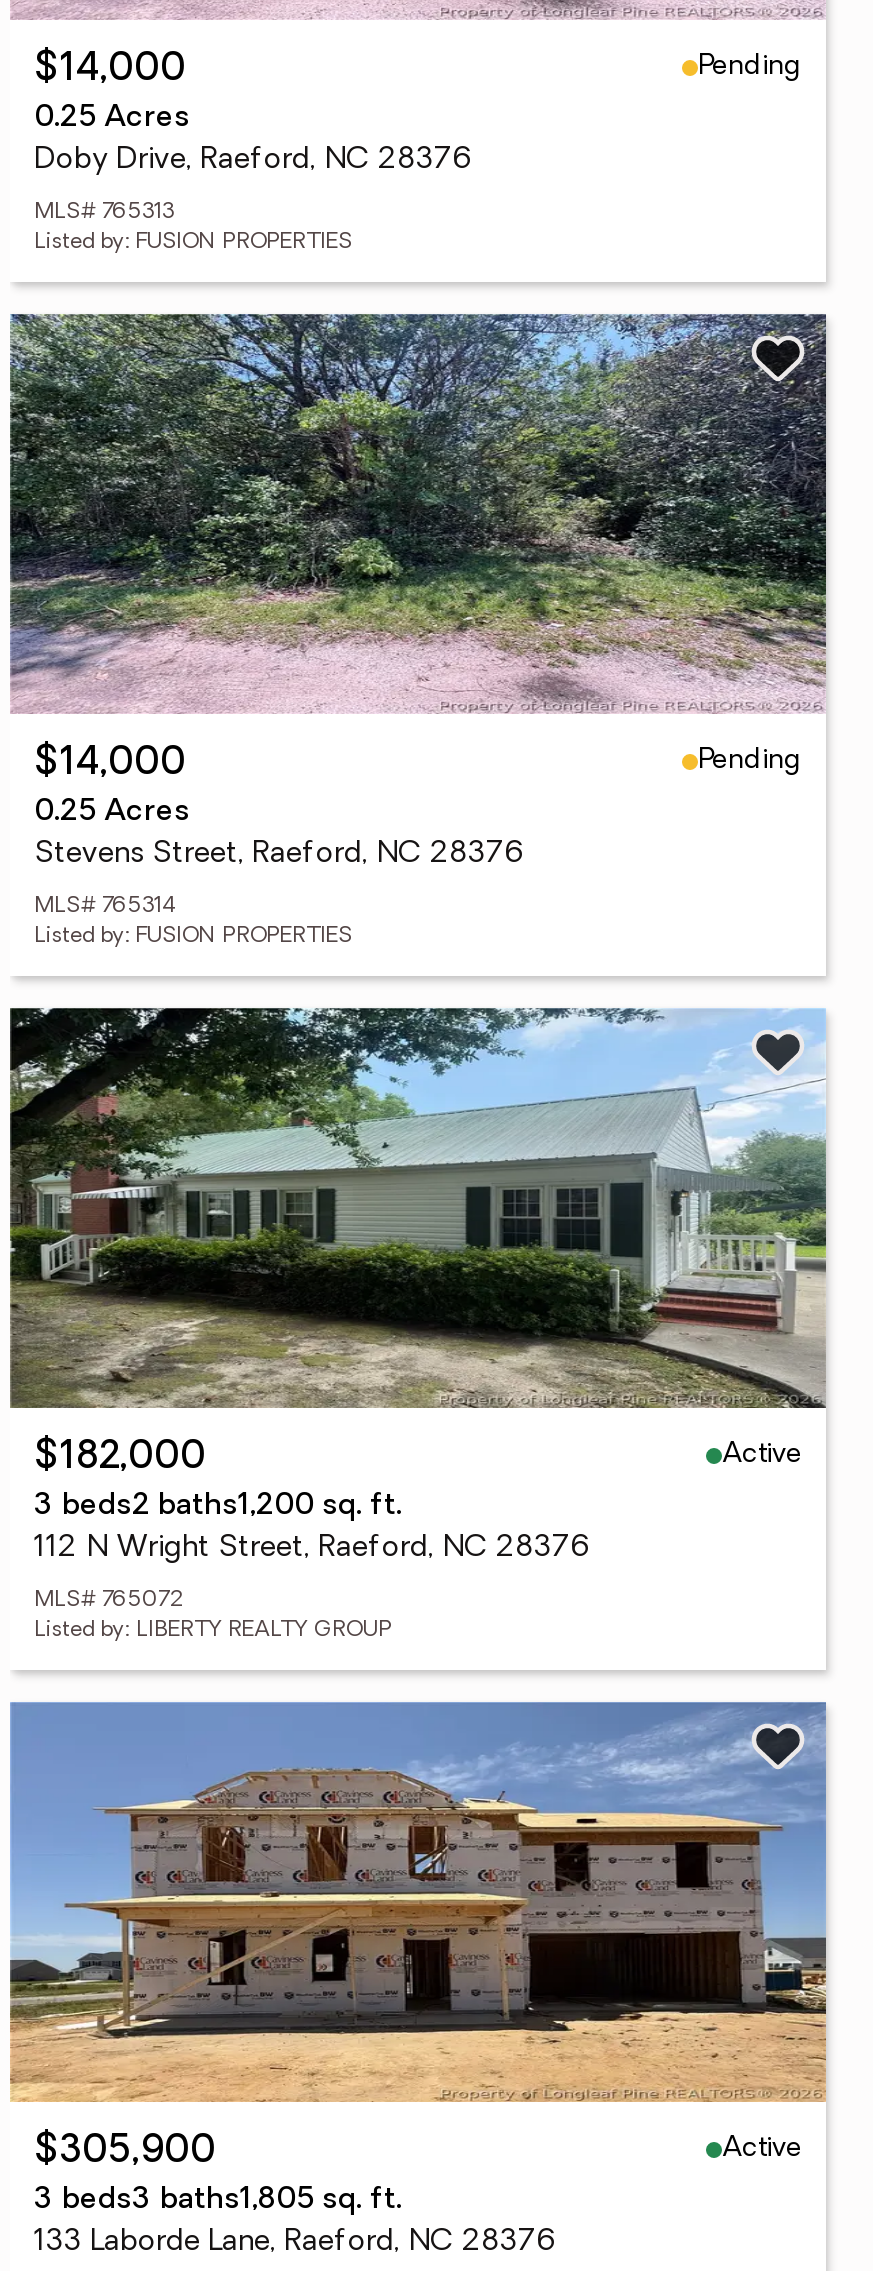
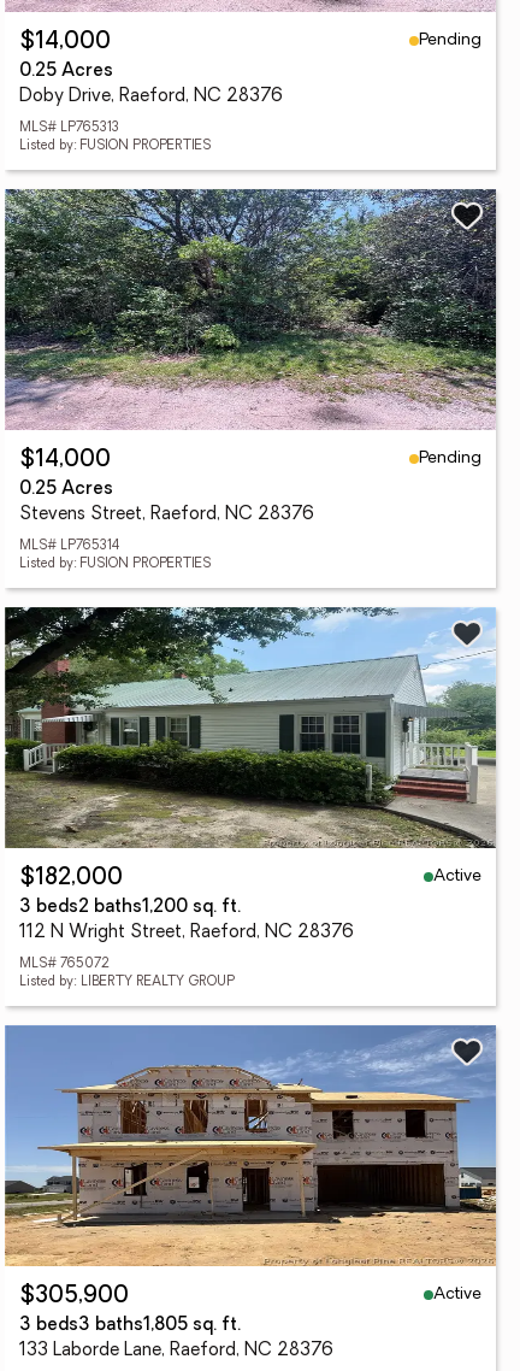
[34,202,174,224] MLS# 765313 -> [19,122,119,135] MLS# LP765313
[34,896,174,918] MLS# 765314 -> [19,540,119,553] MLS# LP765314

